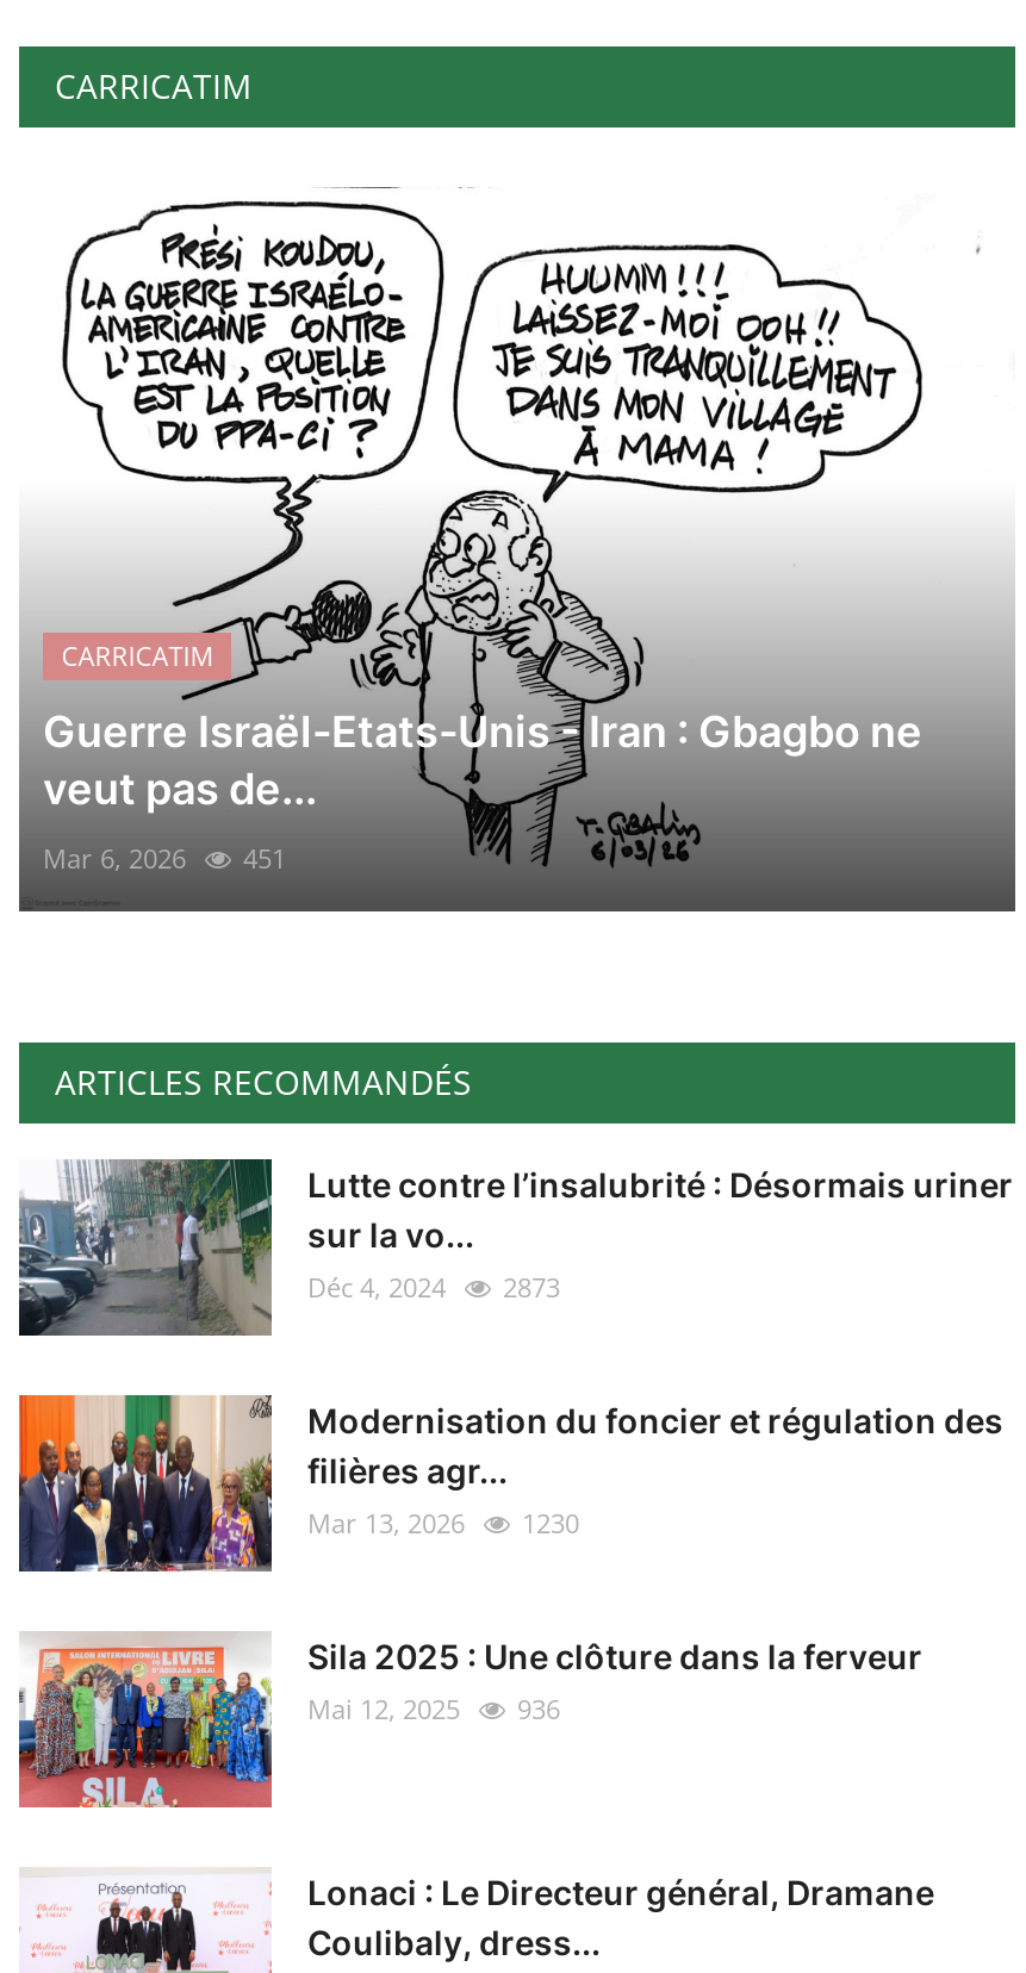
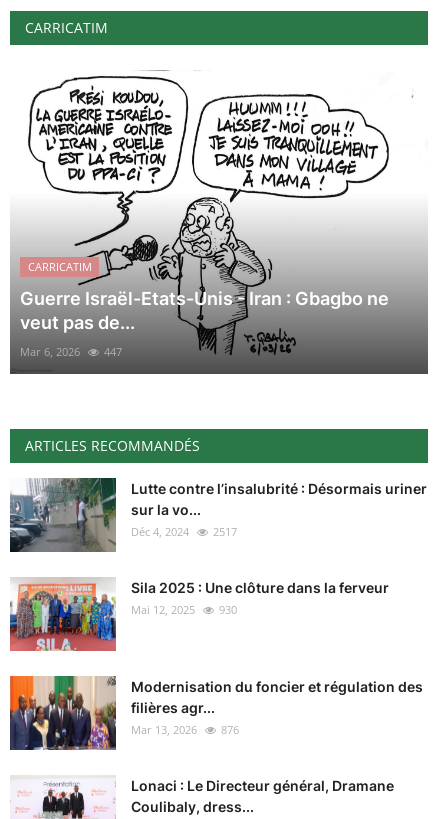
[43,840,286,876] Mar 6, 2026 451 -> [20,344,122,359] Mar 6, 2026 447
[503,1269,560,1305] 2873 -> [213,524,237,617] 2517 | 930
moved [19,1394,1003,1575] -> [10,675,423,751]: [image] | Modernisation du foncier et régulation des | filières agr... | Mar 13, 2026
[517,1505,579,1727] 1230 | 936 -> [221,722,239,737] 876
moved [17,1635,922,1809] -> [9,577,389,652]: [image] | Sila 2025 : Une clôture dans la ferveur | Mai 12, 2025

